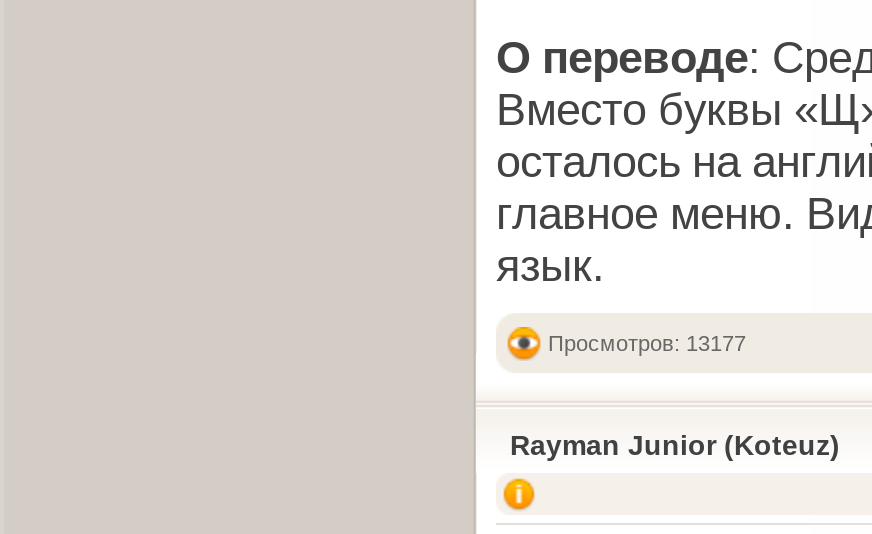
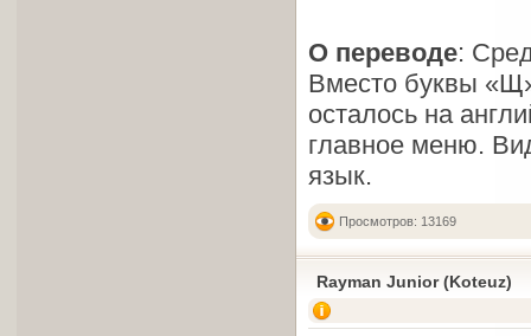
[548,331,746,355] Просмотров: 13177 -> [339,214,456,228] Просмотров: 13169

